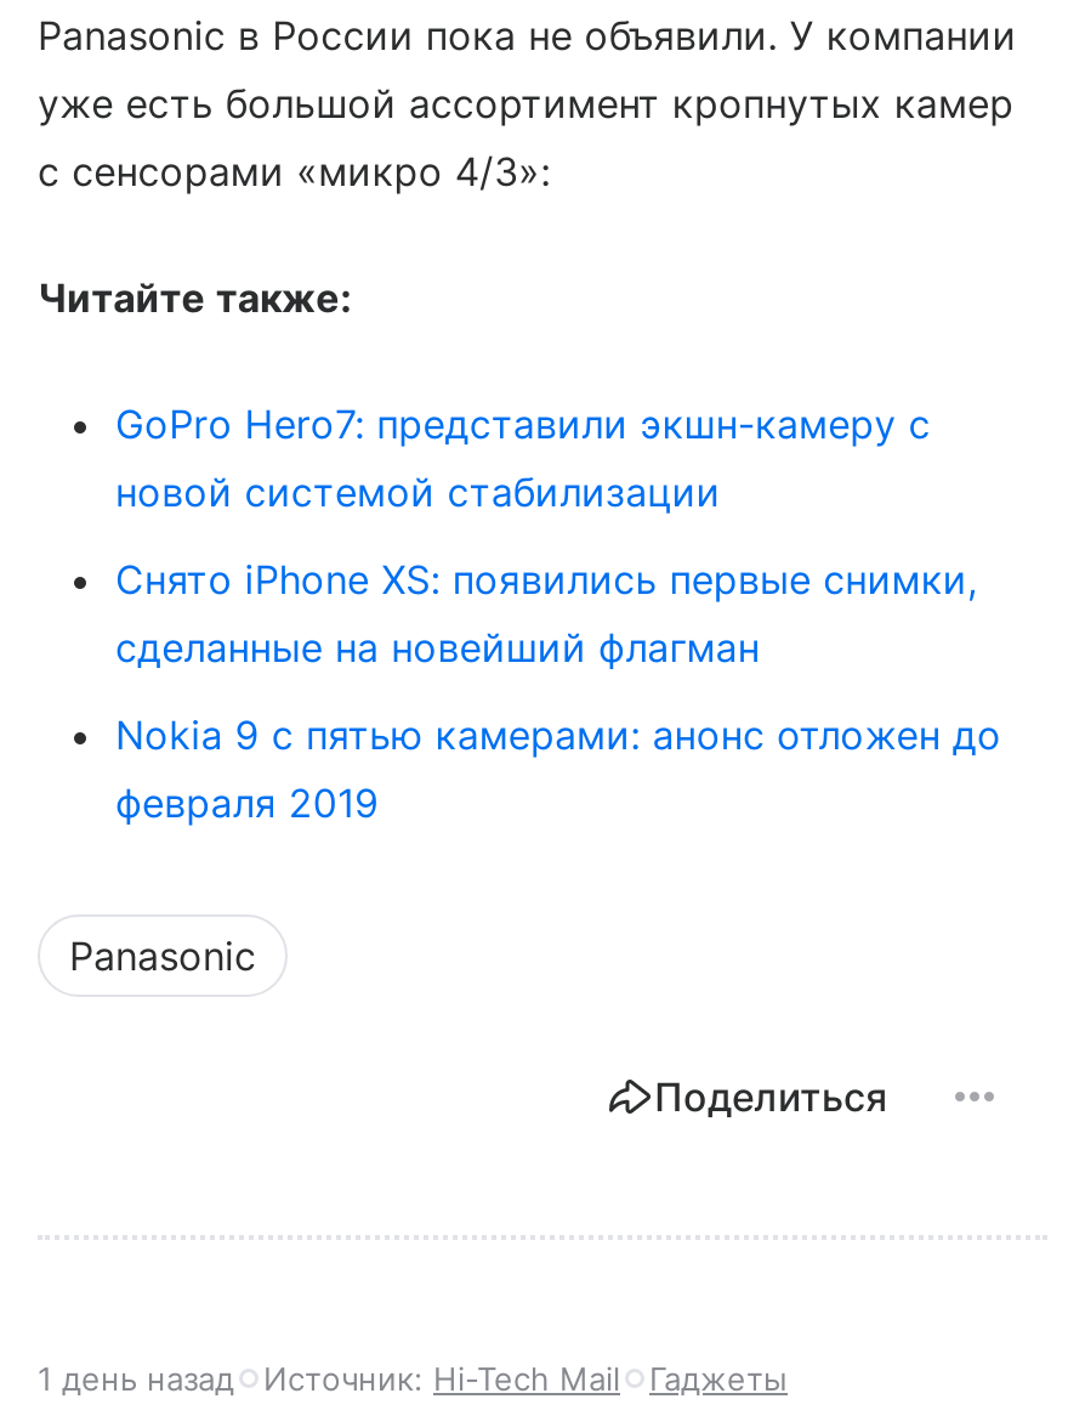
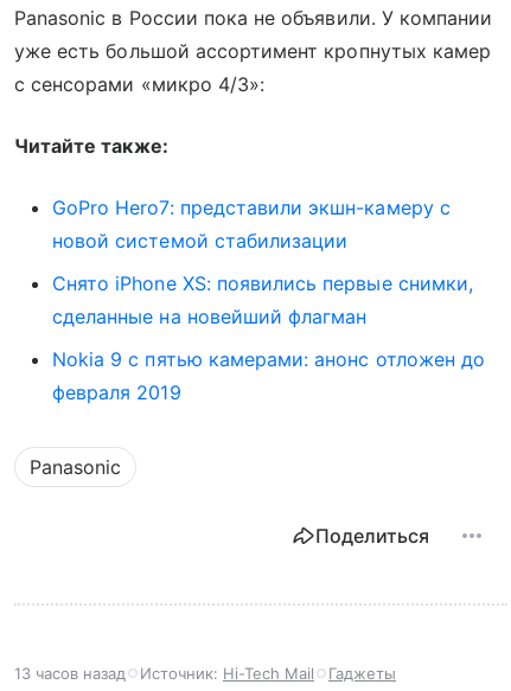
[38,1360,788,1399] 1 день назад Источник: Hi-Tech Mail Гаджеты -> [14,664,396,682] 13 часов назад Источник: Hi-Tech Mail Гаджеты

